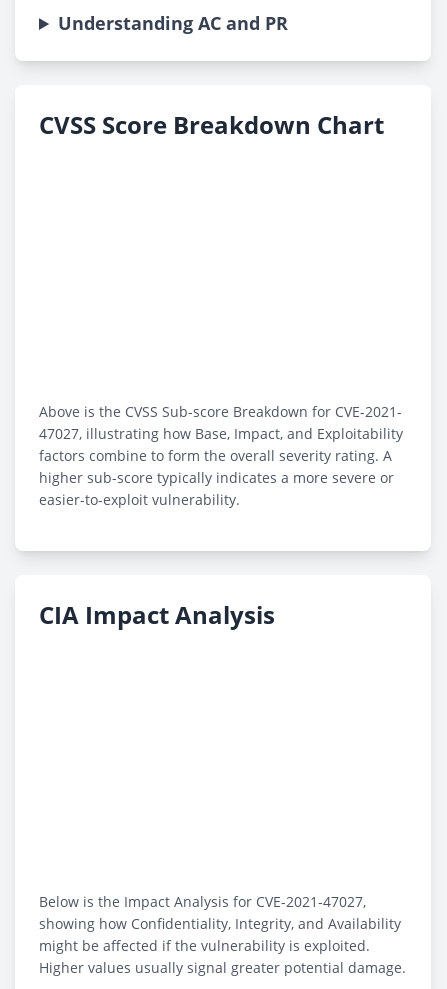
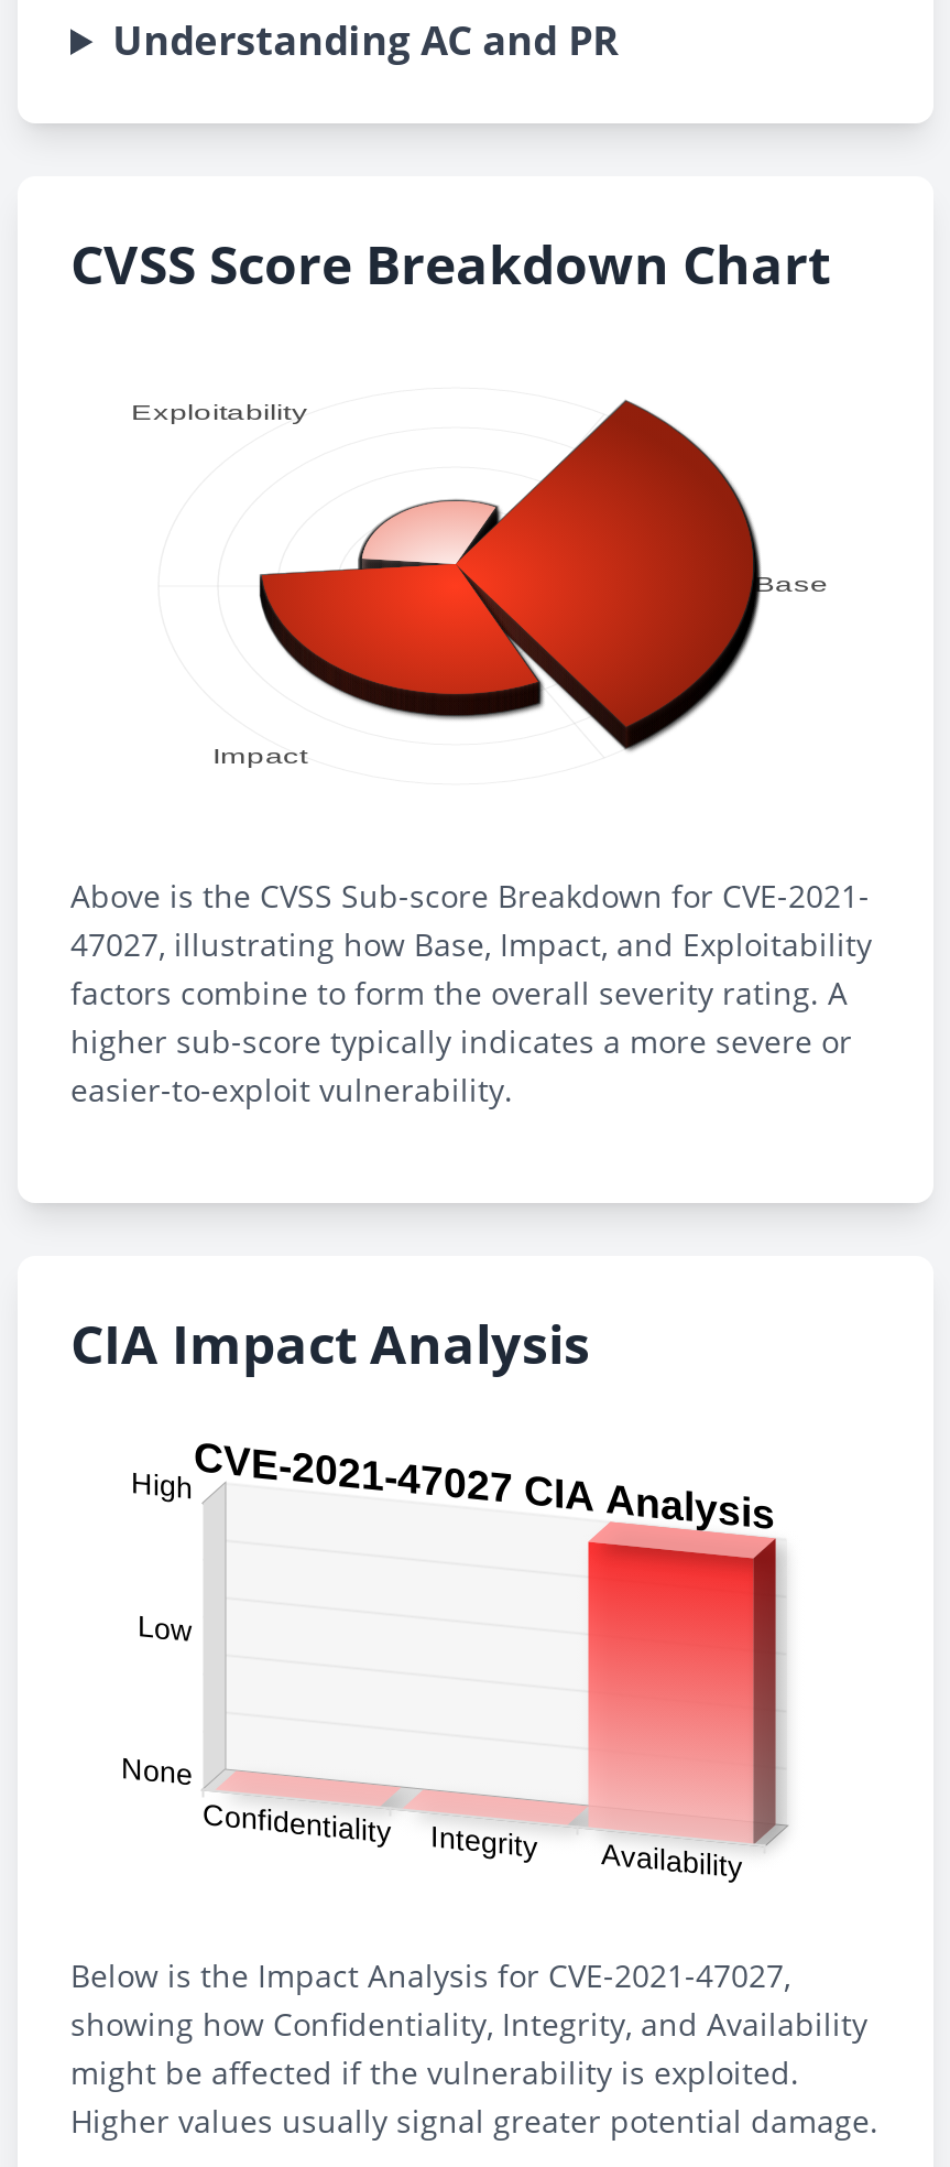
none -> [132,399,828,769] [image]
none -> [121,1441,788,1884] [image]

